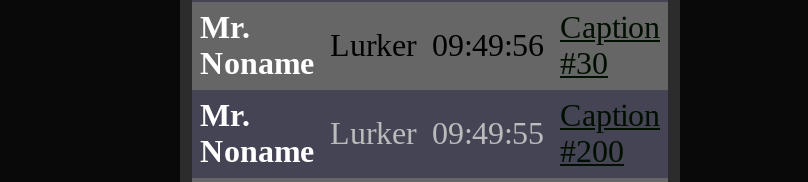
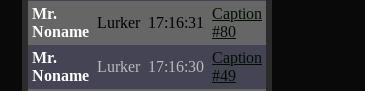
[330,28,544,62] Lurker 09:49:56 -> [97,14,204,31] Lurker 17:16:31
[560,46,608,80] #30 -> [212,23,236,40] #80
[330,116,544,150] Lurker 09:49:55 -> [97,58,204,75] Lurker 17:16:30
[560,134,624,168] #200 -> [212,67,236,84] #49

